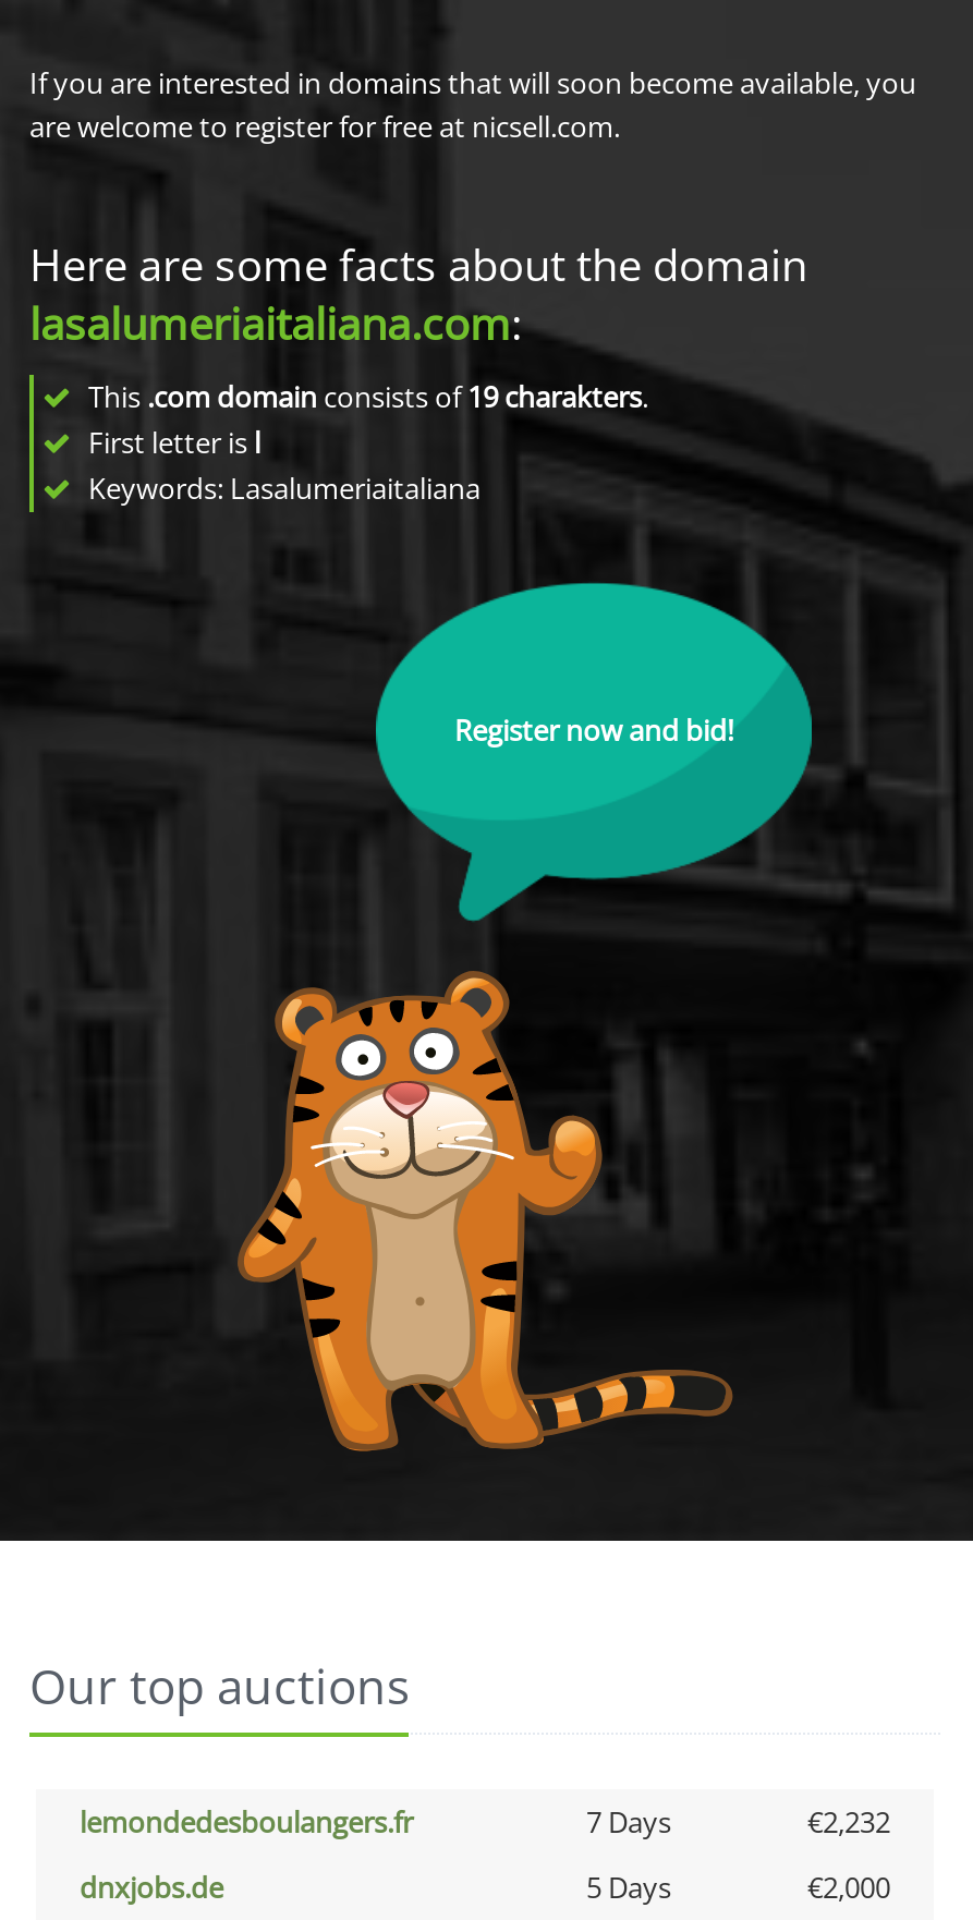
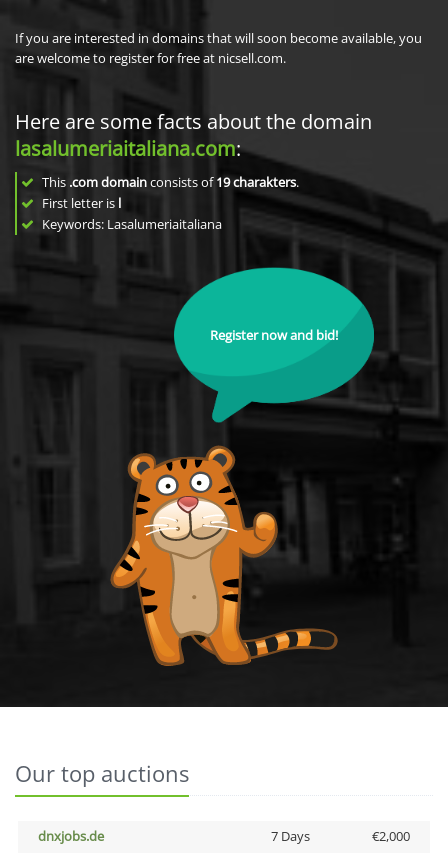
[80,1802,890,1842] lemondedesboulangers.fr | 7 Days | €2,232 -> none
[586,1868,671,1907] 5 Days -> [270,827,309,845] 7 Days

